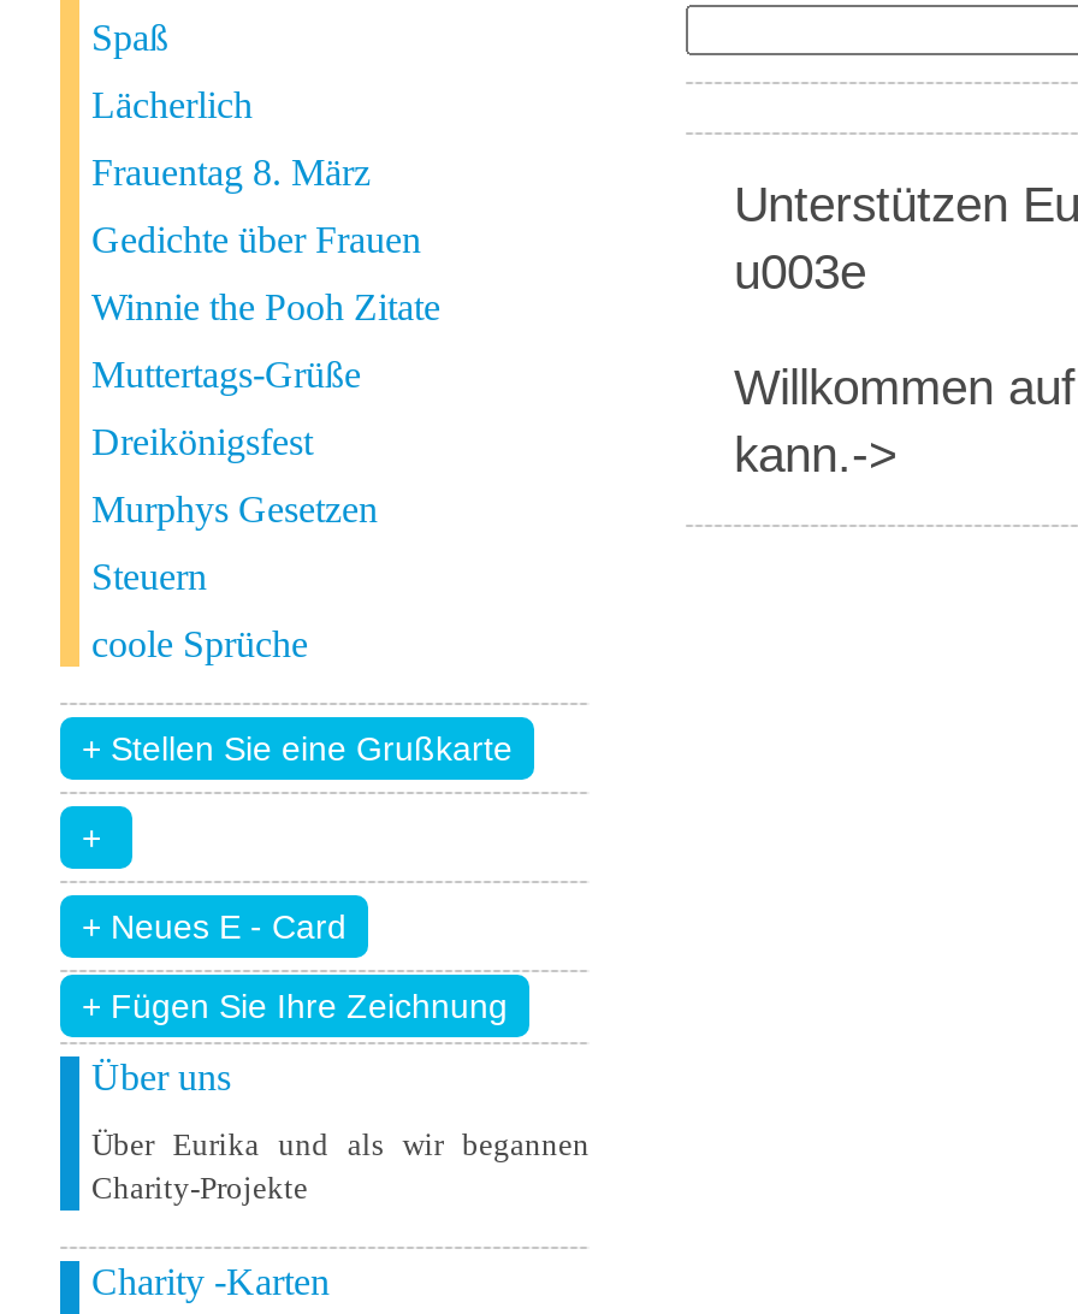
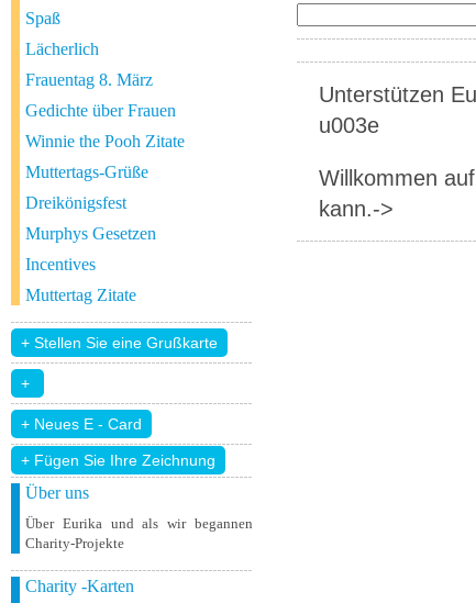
[91,556,207,597] Steuern -> [25,255,96,273] Incentives
[91,623,308,664] coole Sprüche -> [25,286,136,304] Muttertag Zitate

